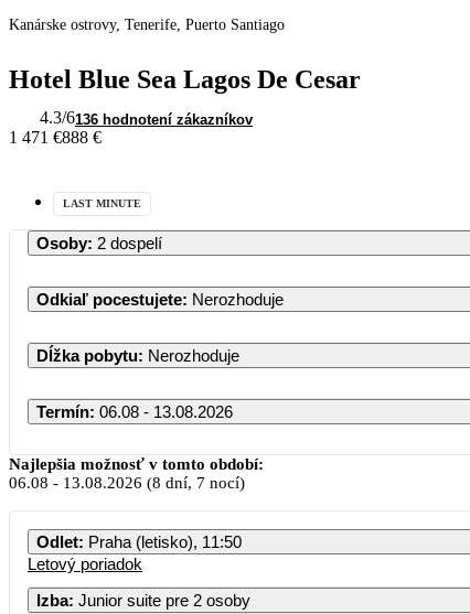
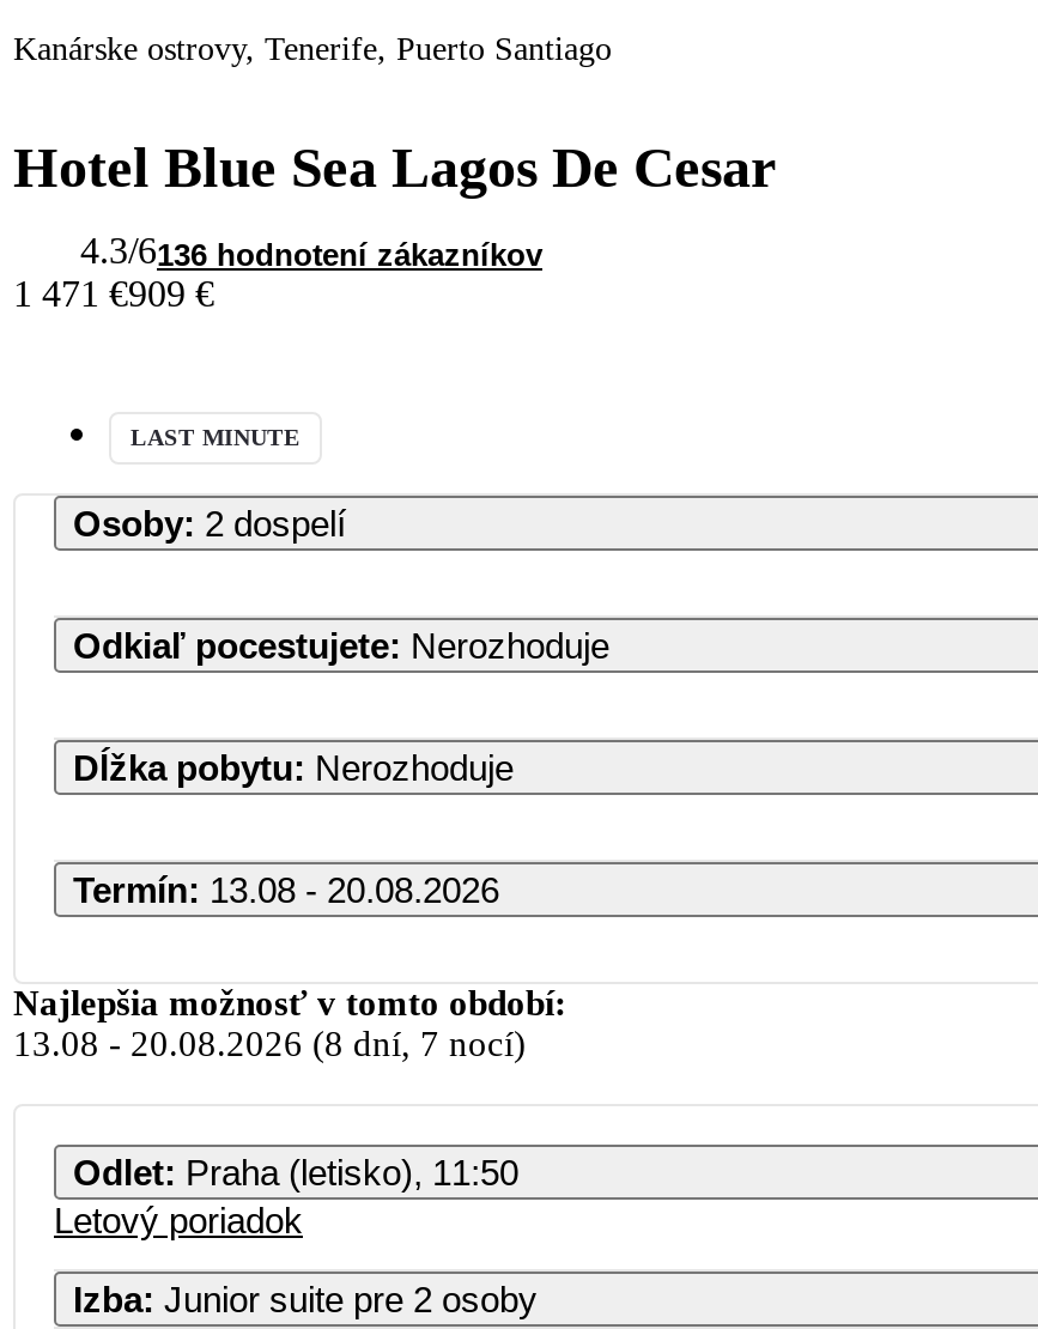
[9,127,102,146] 1 471 €888 € -> [13,272,214,312] 1 471 €909 €
[36,402,233,421] Termín: 06.08 - 13.08.2026 -> [73,868,499,909] Termín: 13.08 - 20.08.2026
[9,473,245,491] 06.08- 13.08.2026 (8 dní, 7 nocí) -> [13,1024,526,1062] 13.08- 20.08.2026 (8 dní, 7 nocí)

